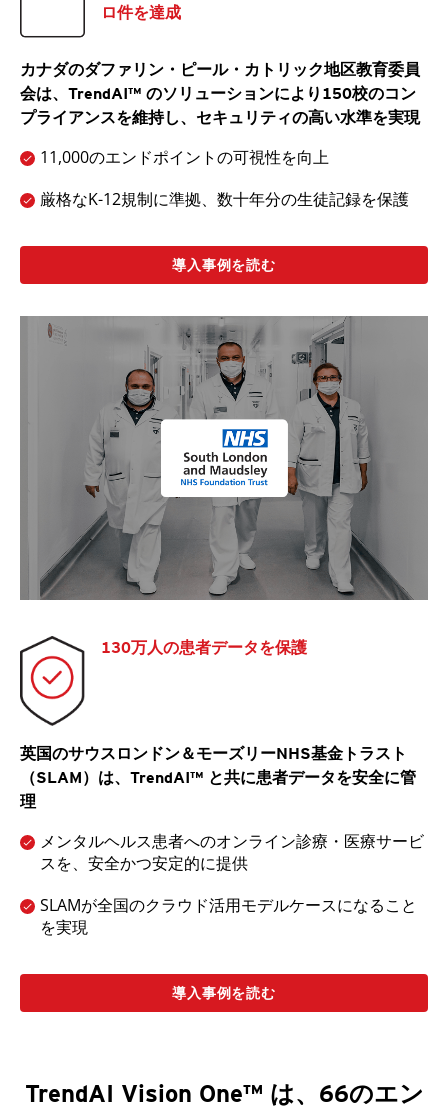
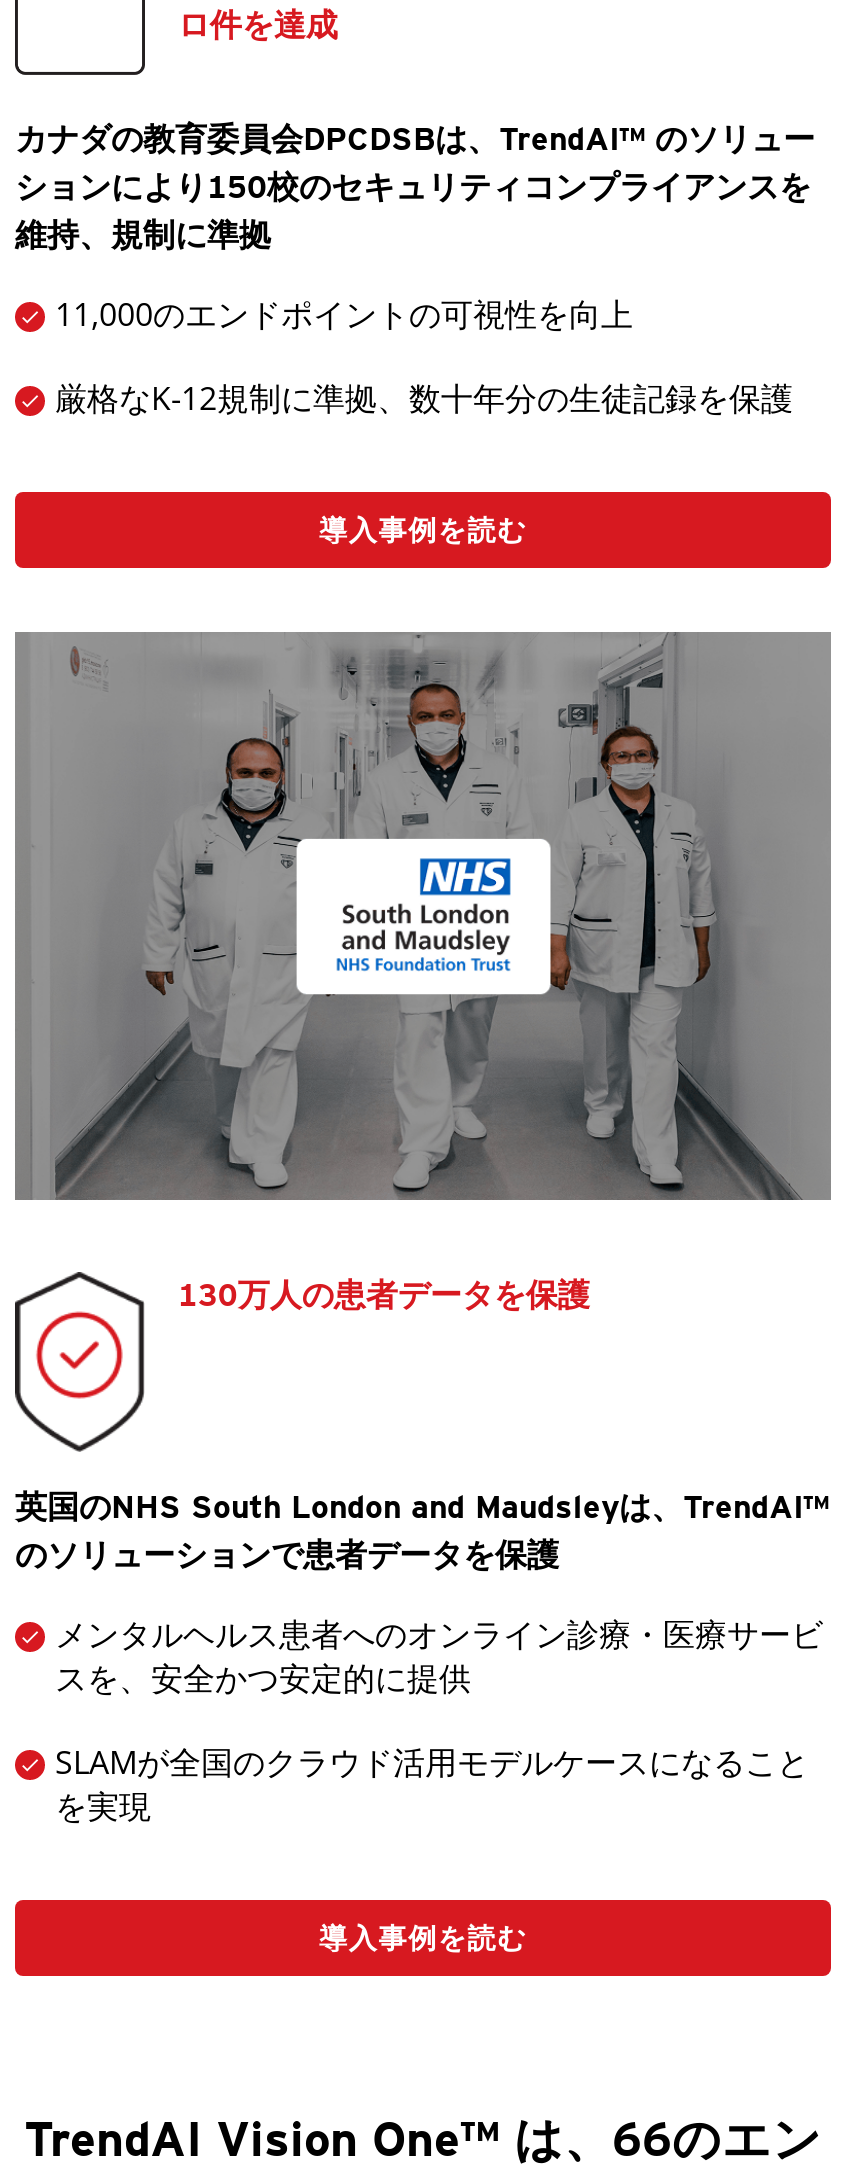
[20,60,420,127] カナダのダファリン・ピール・カトリック地区教育委員 | 会は、TrendAI™ のソリューションにより150校のコン | プライアンスを維持し、セキュリティの高い水準を実現 -> [15,121,815,255] カナダの教育委員会DPCDSBは、TrendAI™ のソリュー | ションにより150校のセキュリティコンプライアンスを | 維持、規制に準拠
[20,744,416,811] 英国のサウスロンドン＆モーズリーNHS基金トラスト | （SLAM）は、TrendAI™ と共に患者データを安全に管 | 理 -> [15,1488,829,1574] 英国のNHS South London and Maudsleyは、TrendAI™ | のソリューションで患者データを保護

